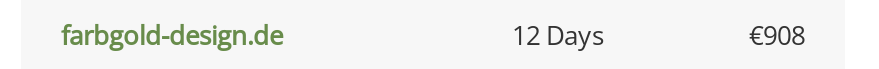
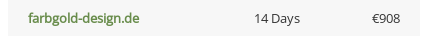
[512,17,604,53] 12 Days -> [253,9,299,27] 14 Days

